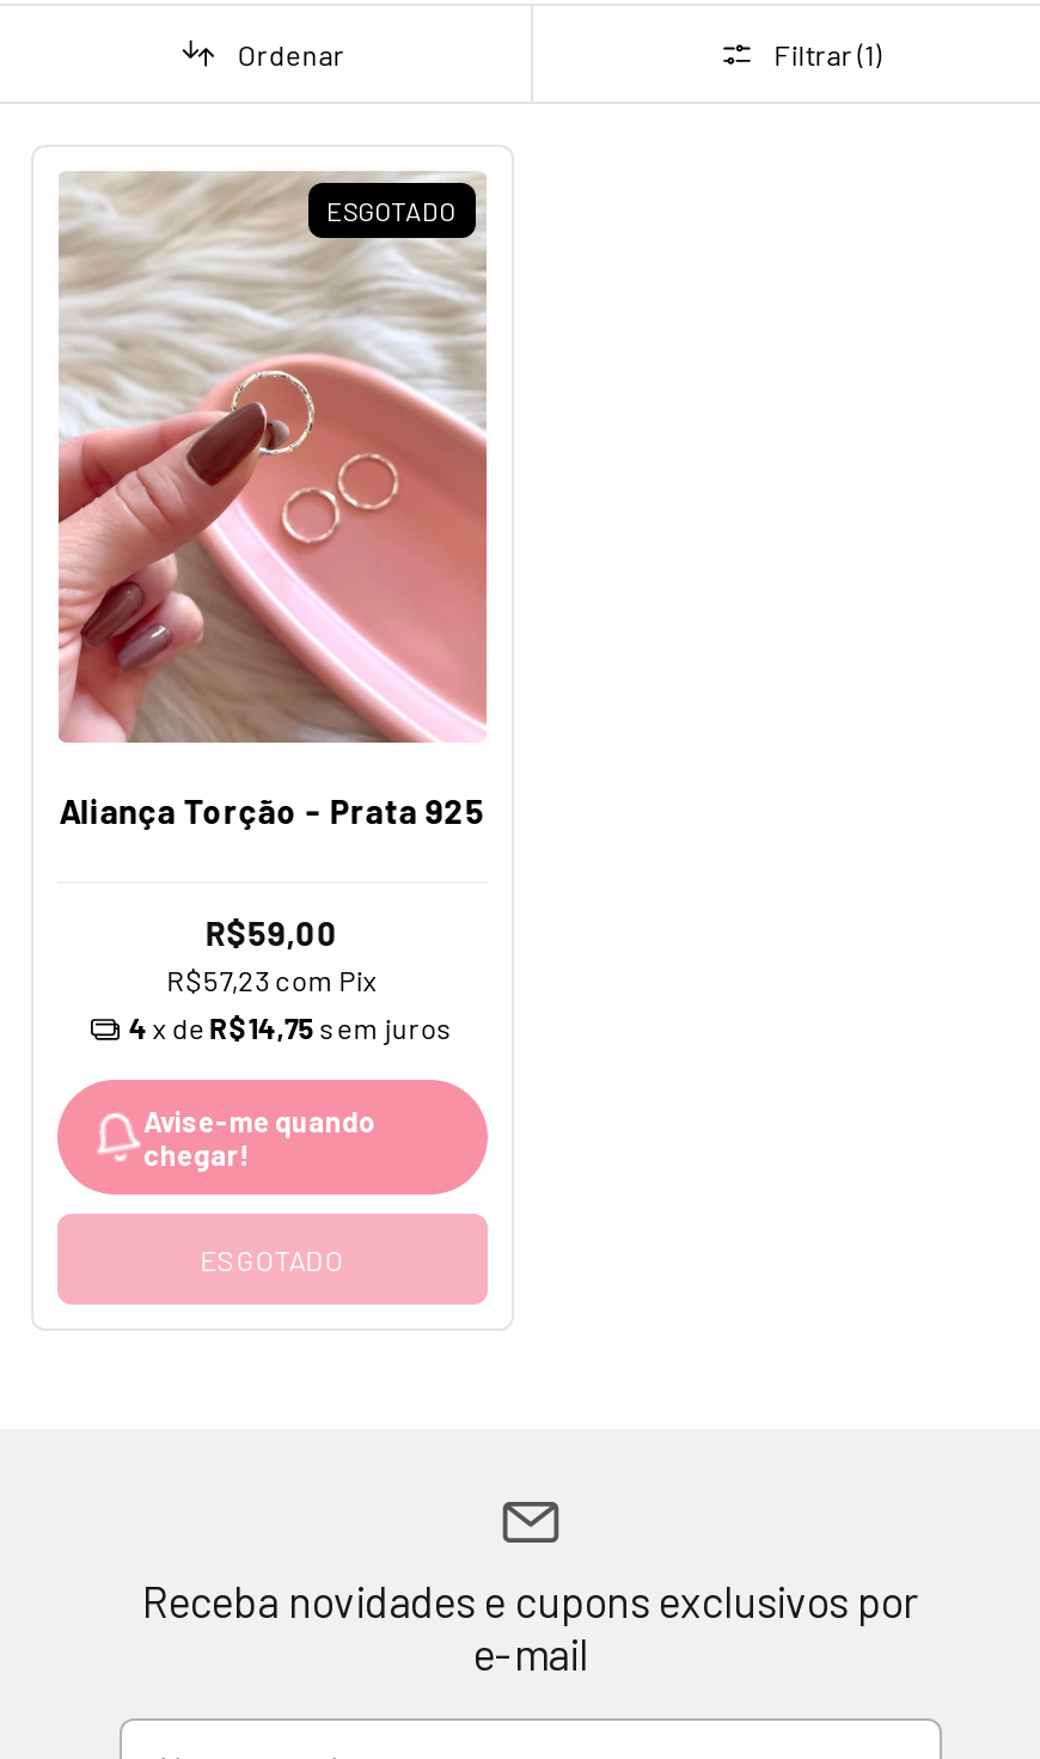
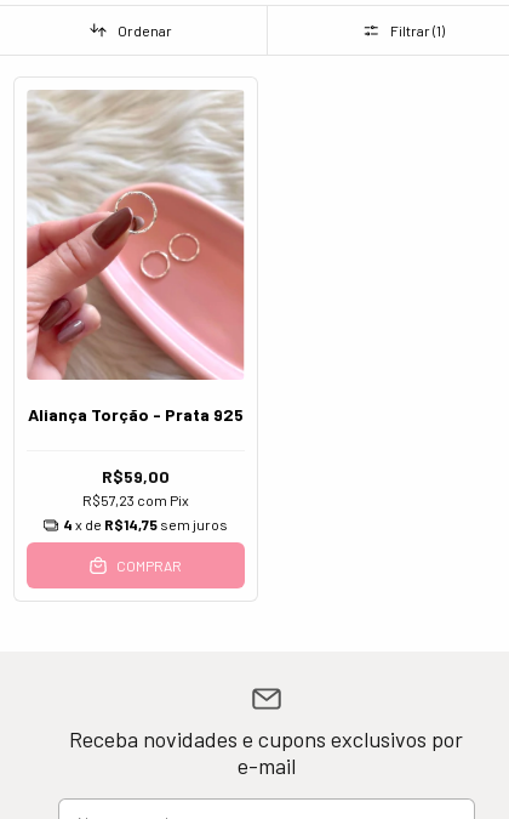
[326,195,455,226] ESGOTADO -> none
[143,1104,375,1277] Avise-me quando | chegar! | ESGOTADO -> [116,557,181,574] COMPRAR

